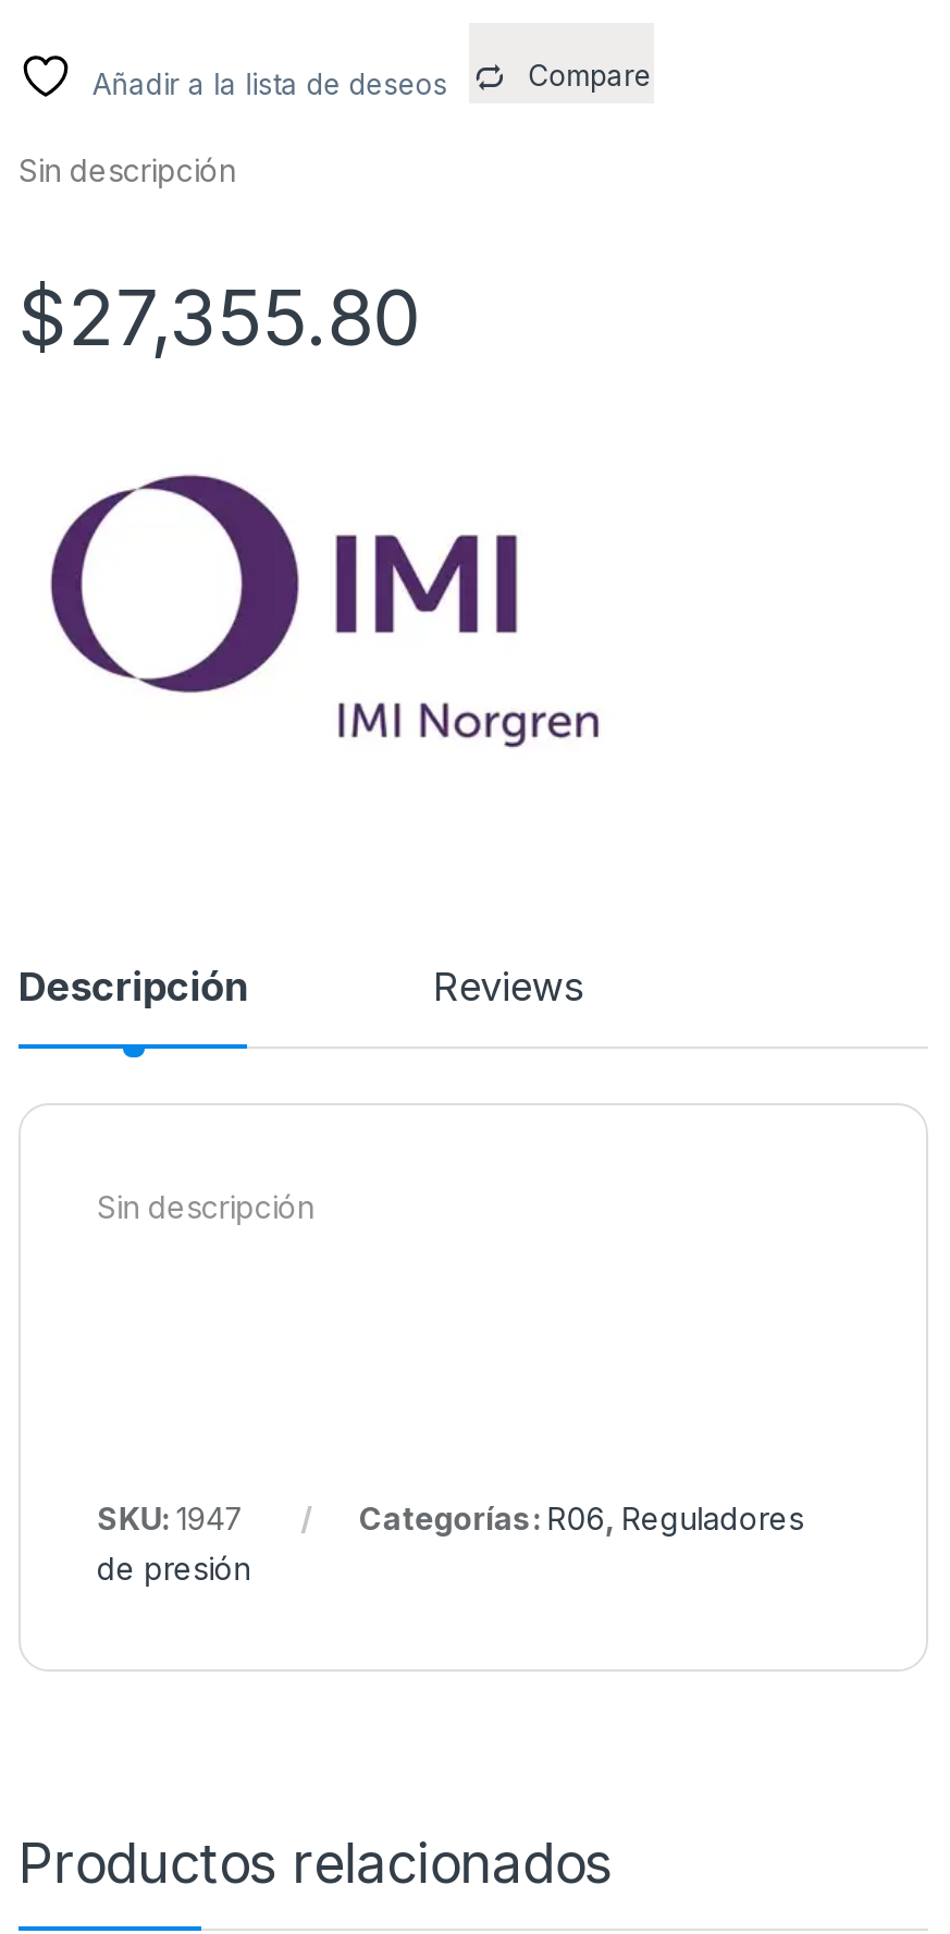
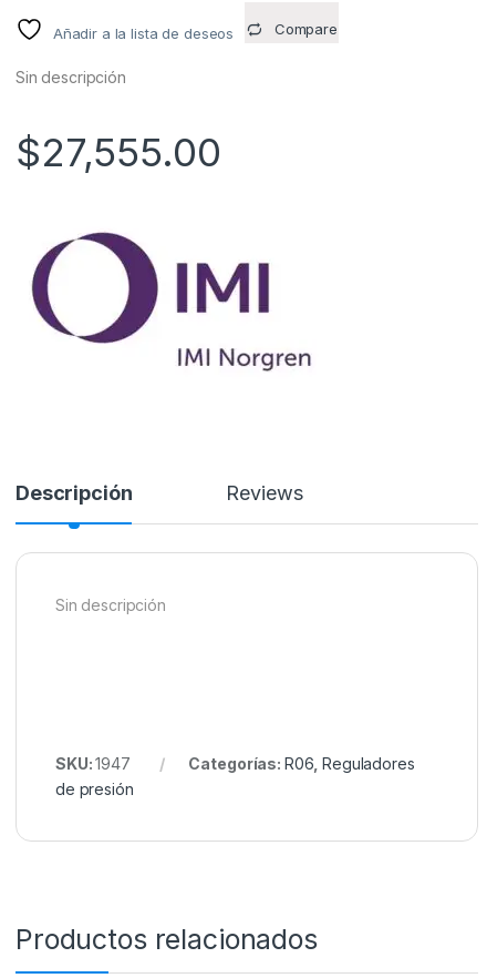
[18,271,420,363] $27,355.80 -> [15,129,221,175] $27,555.00

